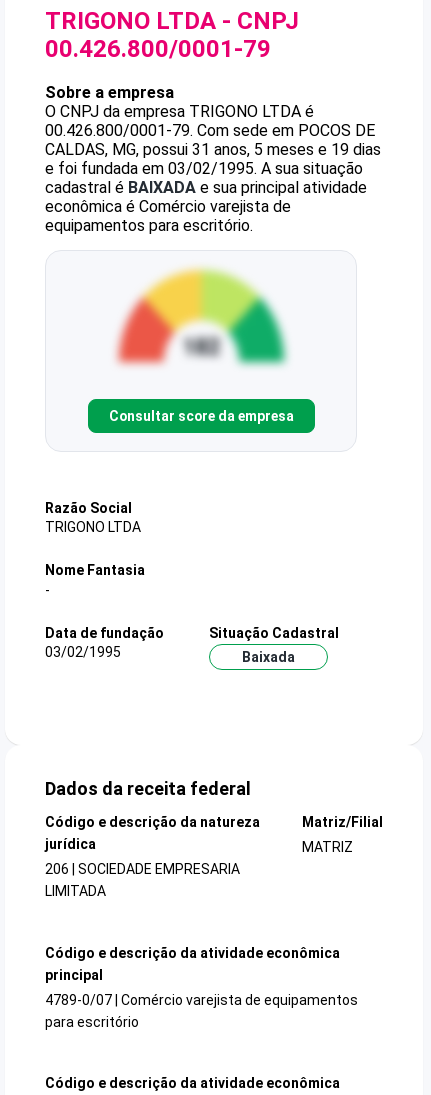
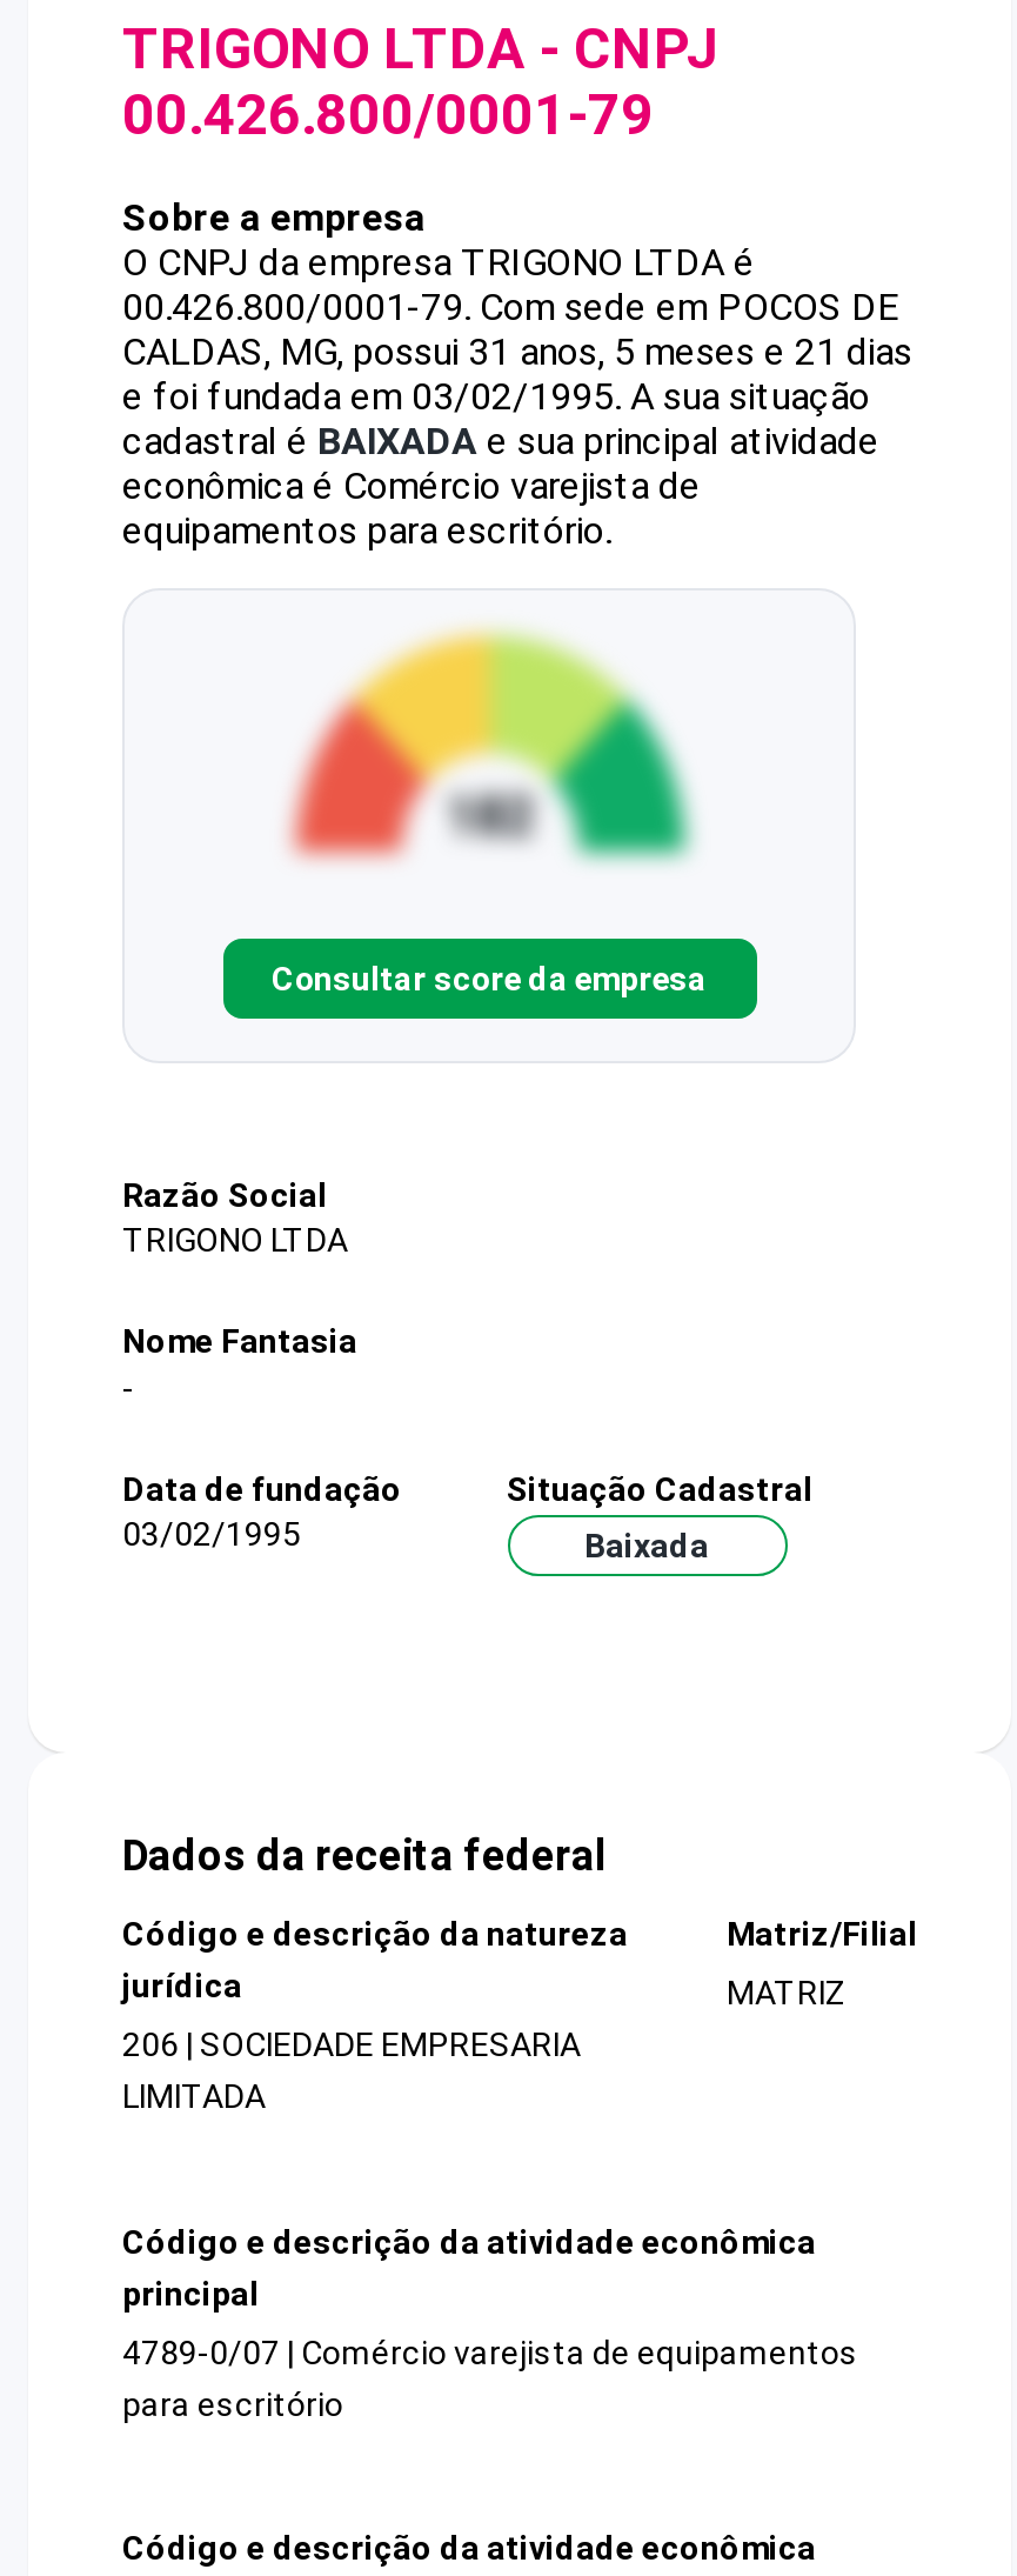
[45,140,381,159] CALDAS, MG, possui 31 anos, 5 meses e 19 dias -> [122,329,912,374] CALDAS, MG, possui 31 anos, 5 meses e 21 dias

